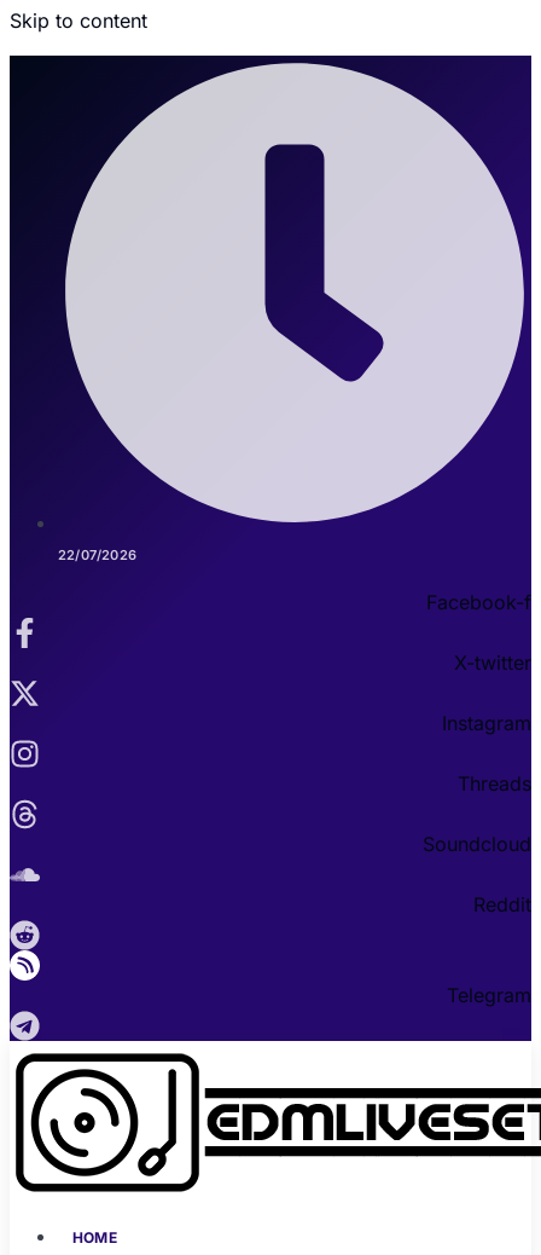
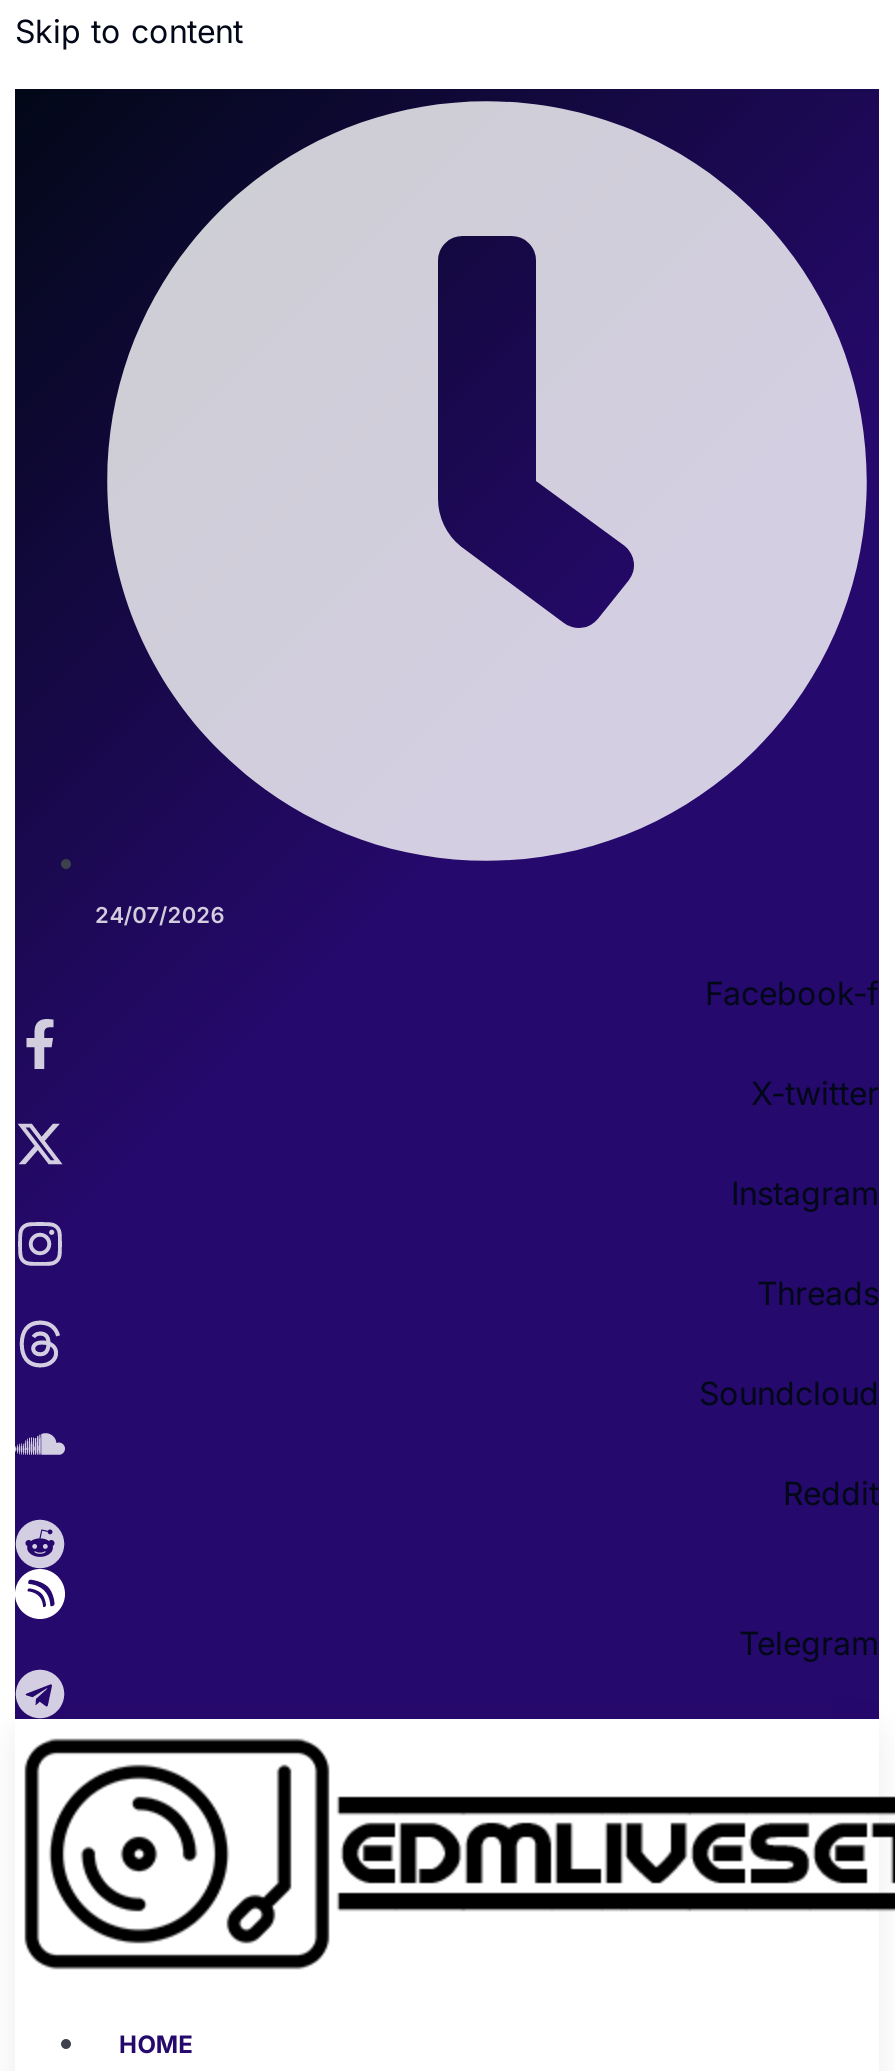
[58,546,136,563] 22/07/2026 -> [95,901,225,929] 24/07/2026

